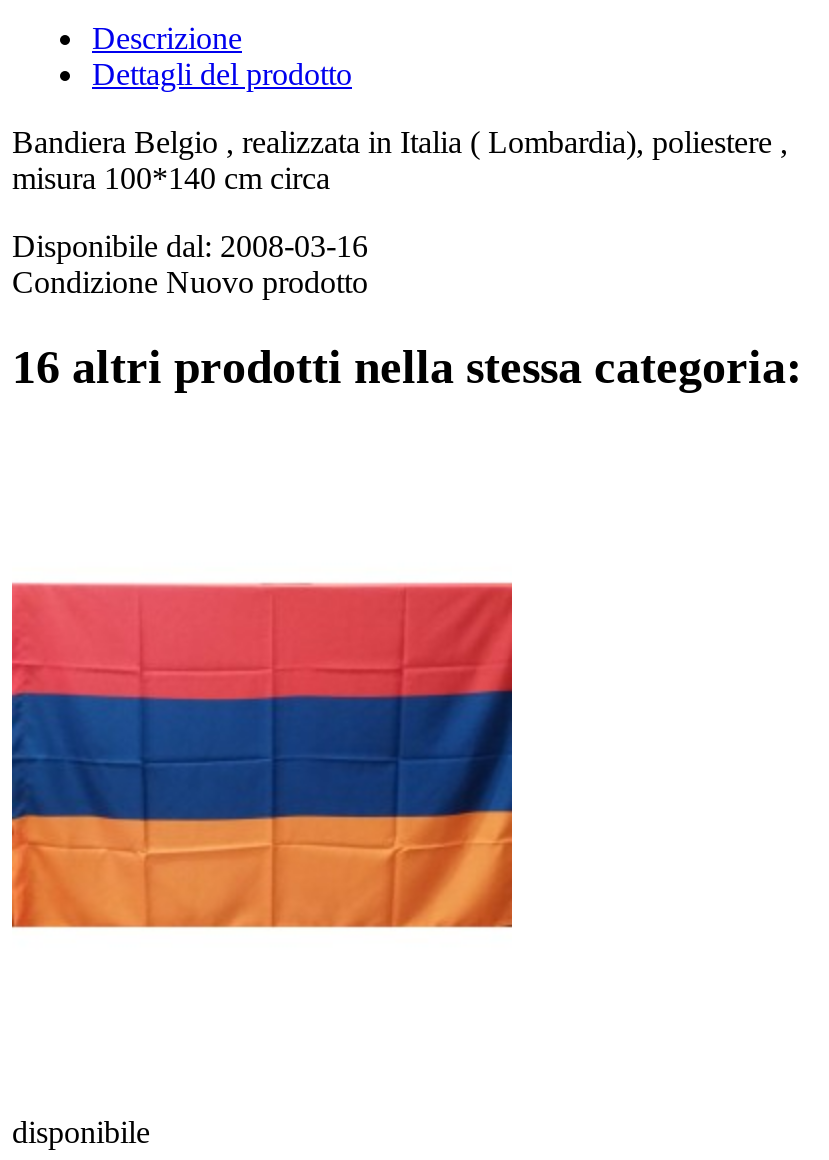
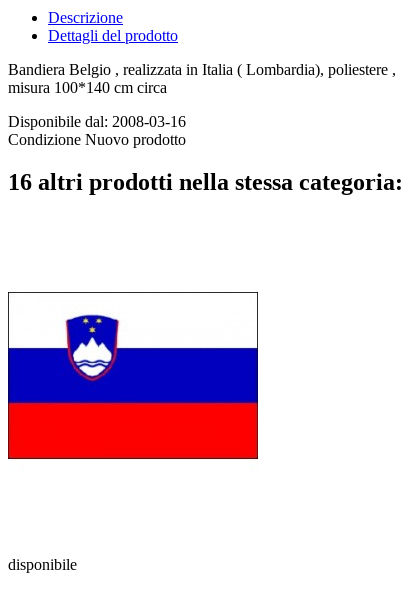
[10,581,514,929] [image] -> [7,290,259,462] [image]

